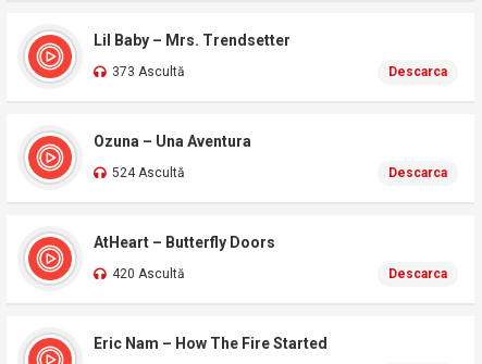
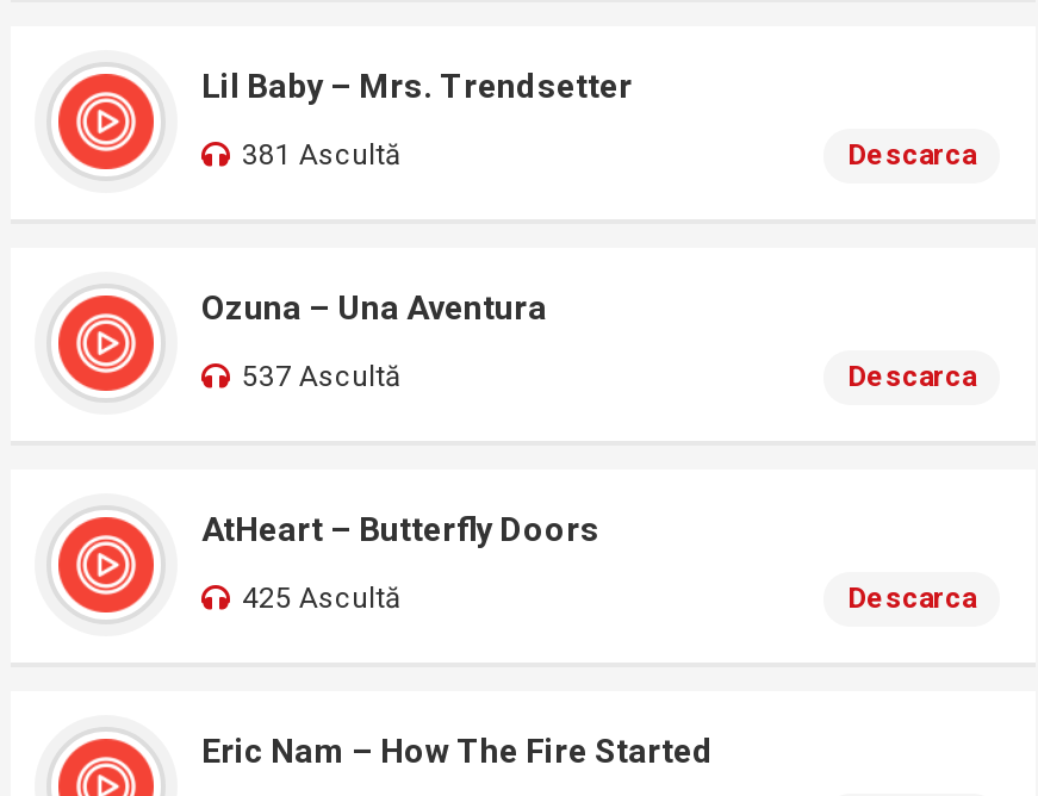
[112,64,185,79] 373 Ascultă -> [242,138,402,172] 381 Ascultă
[112,165,185,180] 524 Ascultă -> [242,360,402,393] 537 Ascultă
[112,266,185,281] 420 Ascultă -> [242,582,402,615] 425 Ascultă

